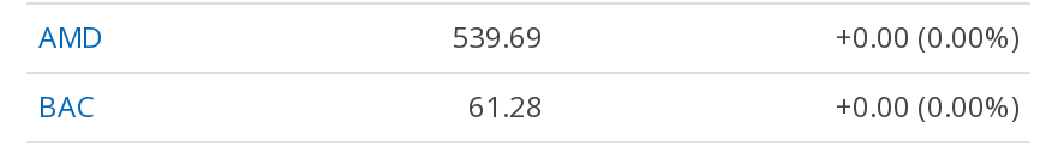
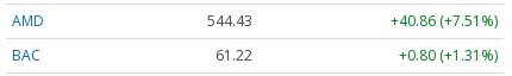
[452,17,543,58] 539.69 -> [207,11,252,31] 544.43
[836,17,1018,58] +0.00 (0.00%) -> [391,11,498,31] +40.86 (+7.51%)
[468,86,543,127] 61.28 -> [216,45,252,65] 61.22
[836,86,1018,127] +0.00 (0.00%) -> [399,45,498,65] +0.80 (+1.31%)

